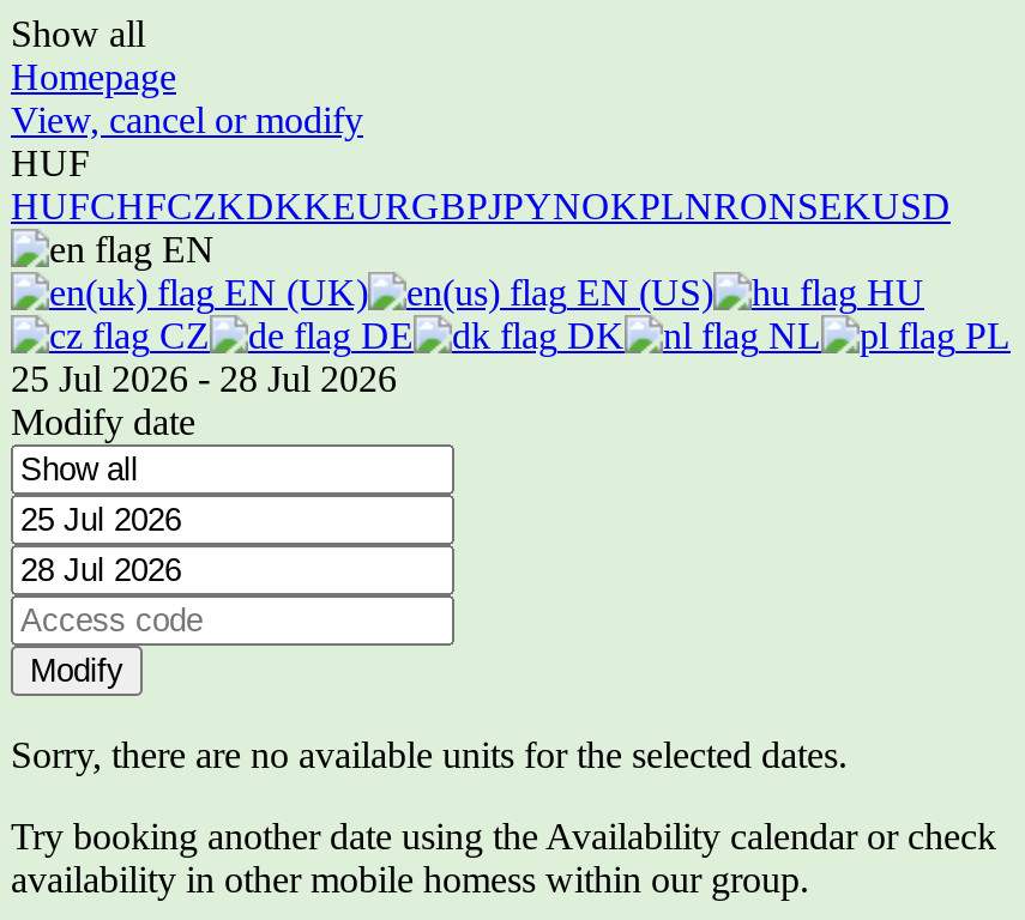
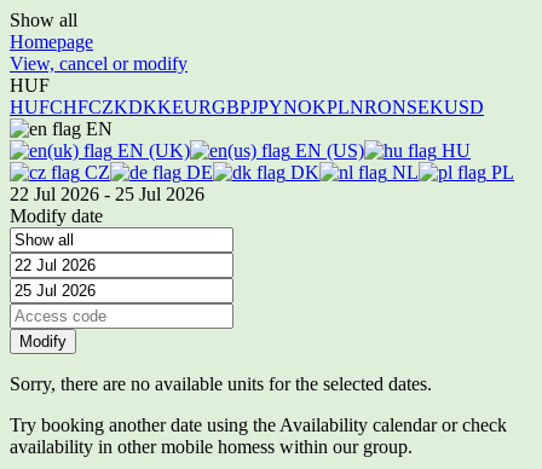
[11,358,397,399] 25 Jul 2026 - 28 Jul 2026 -> [10,184,204,204] 22 Jul 2026 - 25 Jul 2026

